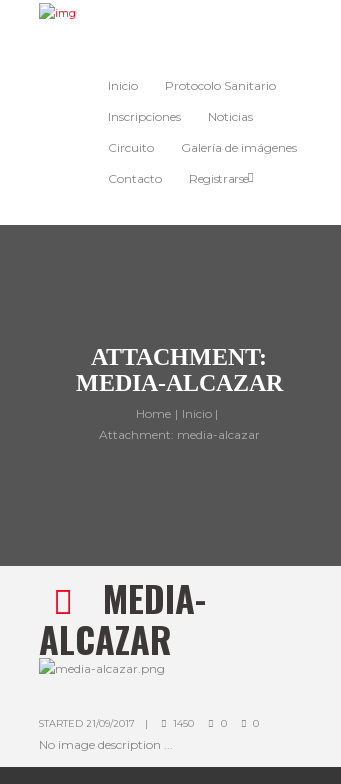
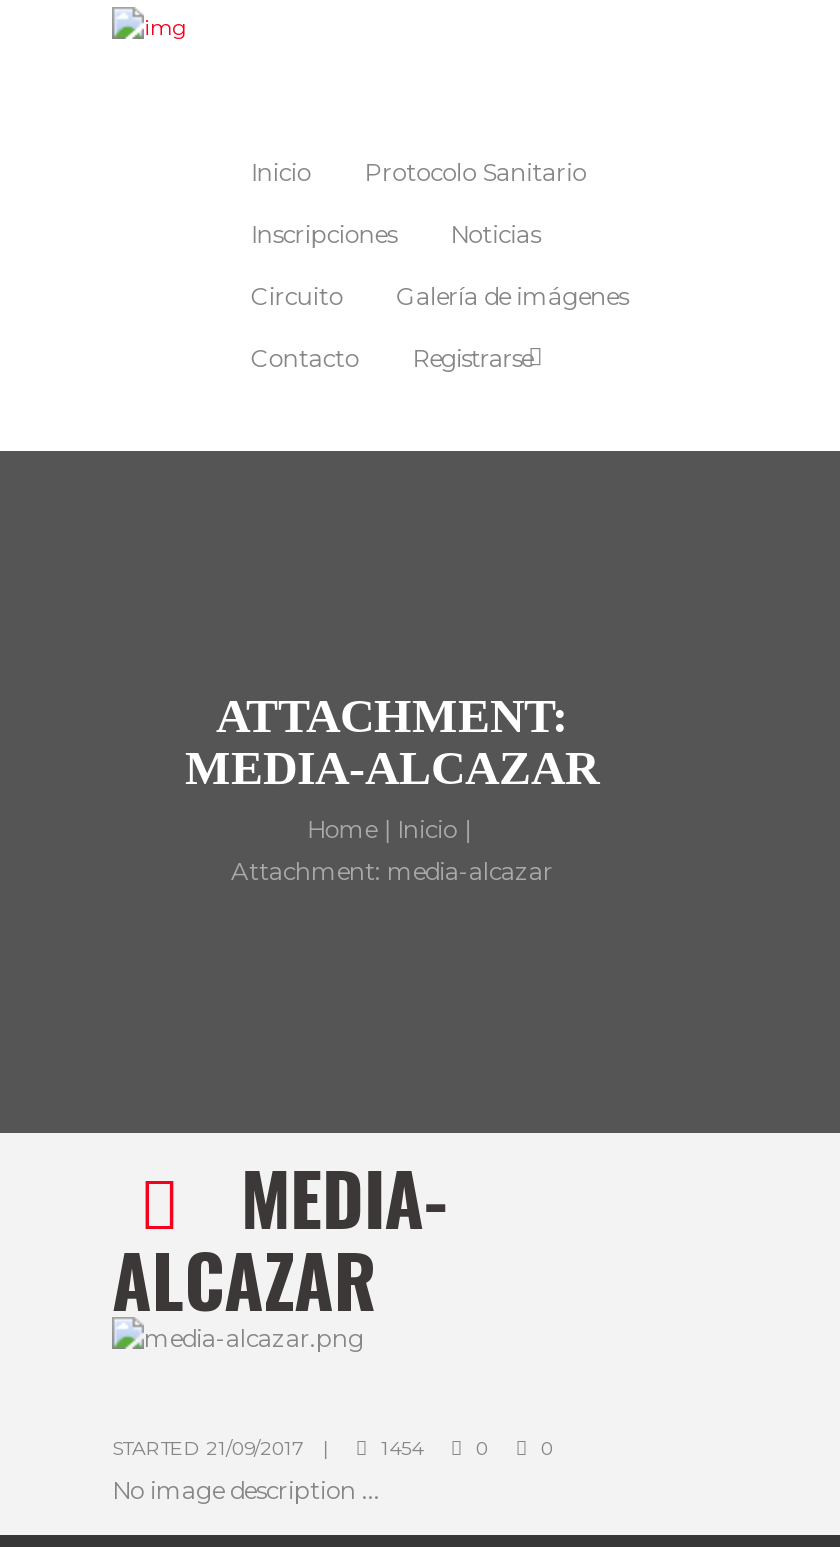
[173,718,194,729] 1450 -> [381,1438,423,1460] 1454

